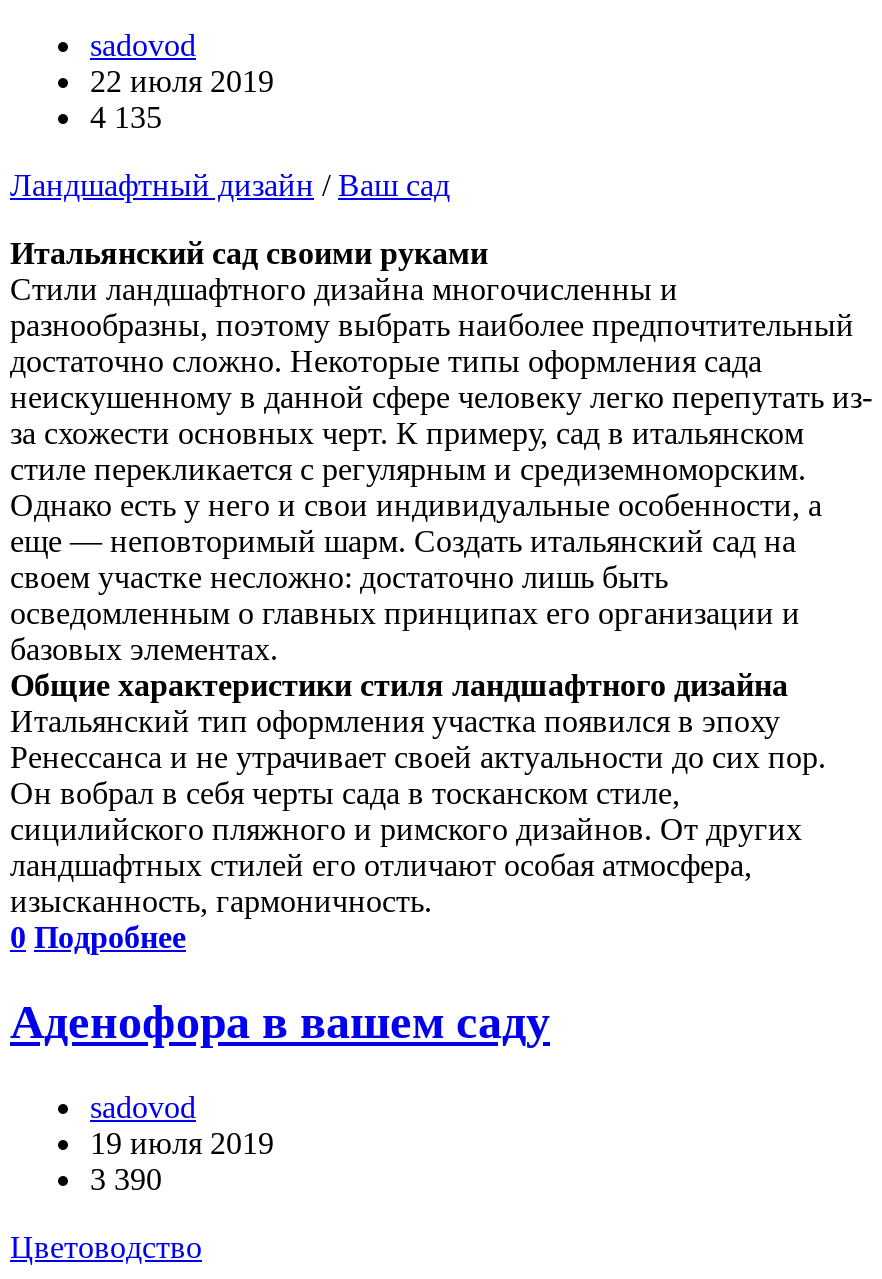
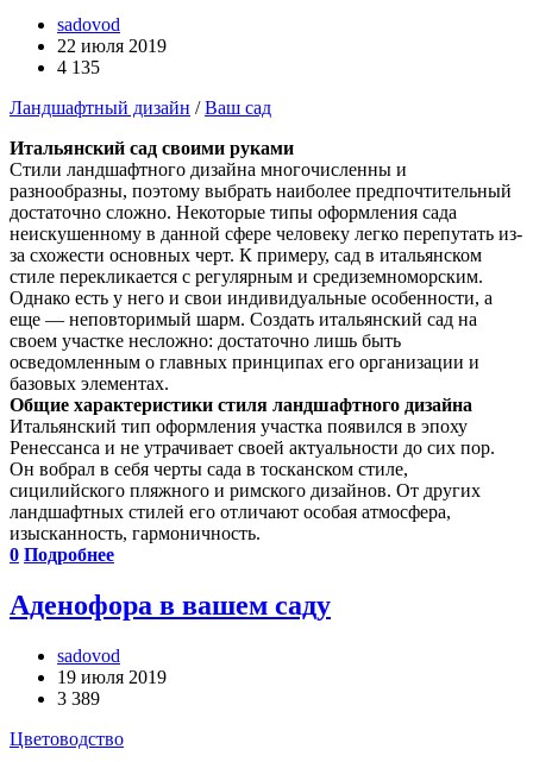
[90,1162,162,1196] 3 390 -> [57,688,100,709] 3 389

